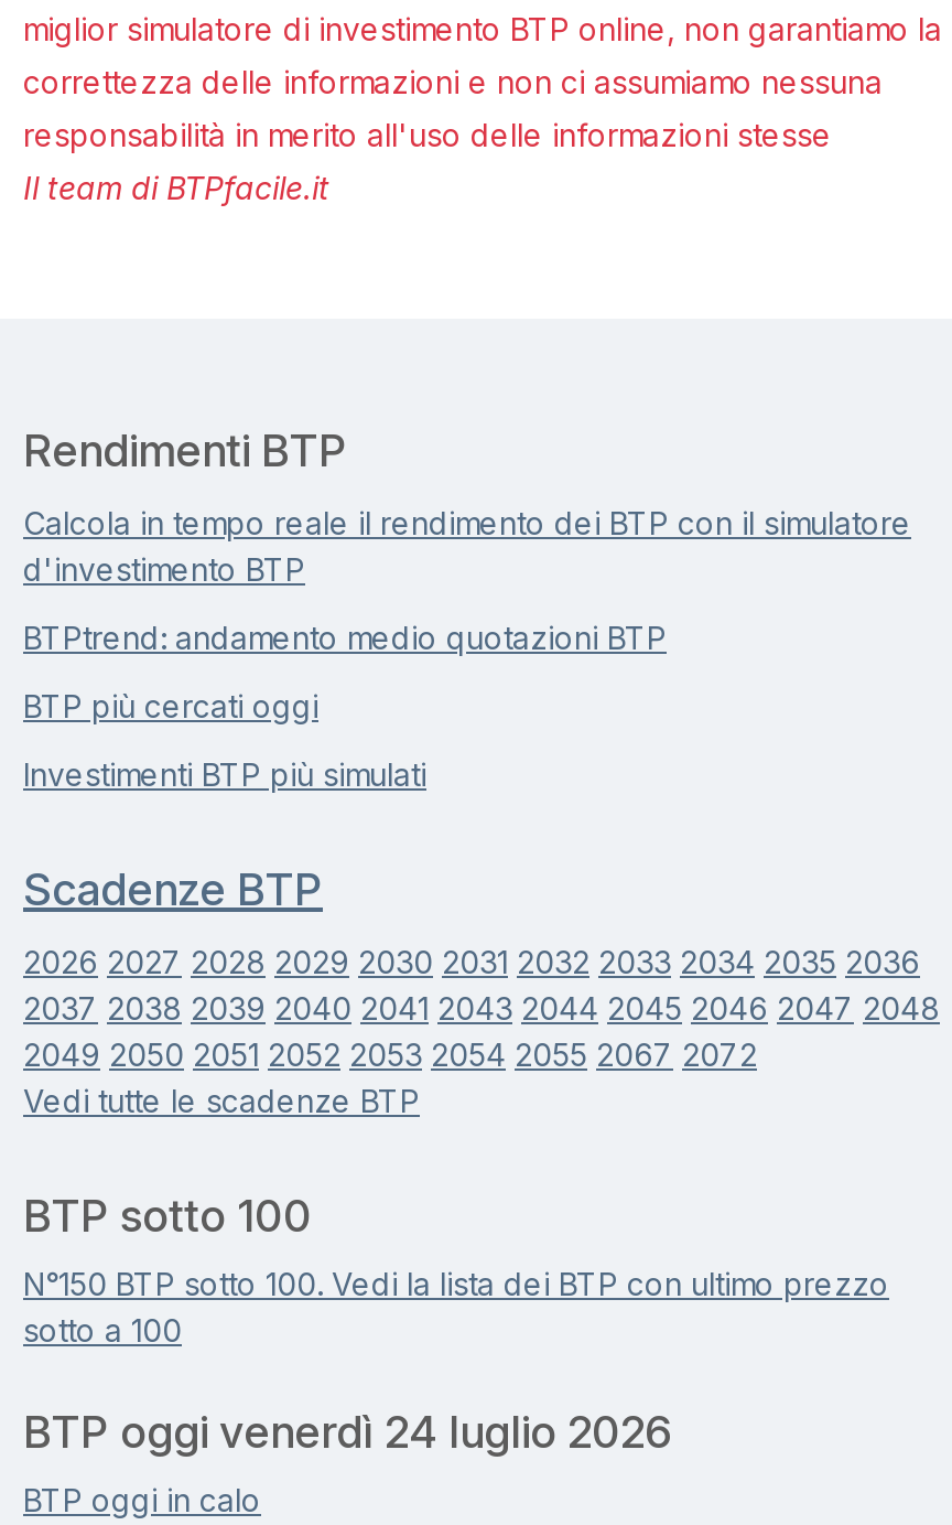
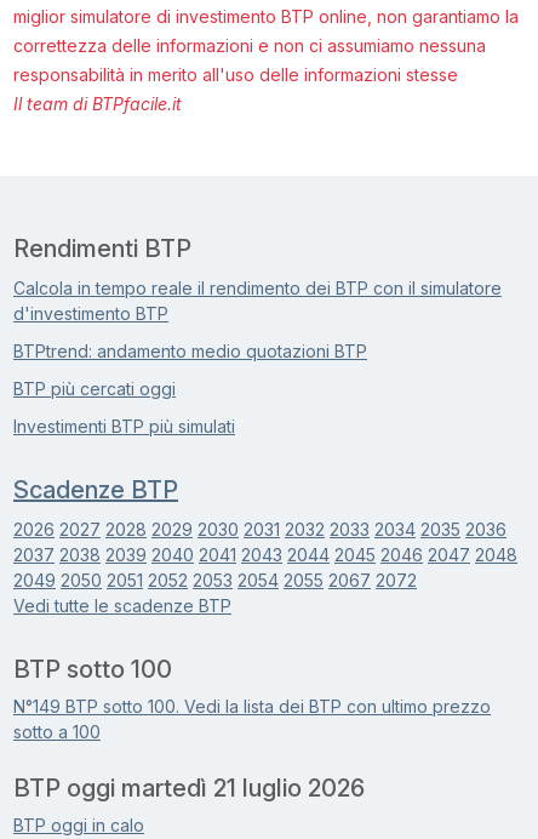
[23,1265,889,1302] N°150 BTP sotto 100. Vedi la lista dei BTP con ultimo prezzo -> [13,696,491,717] N°149 BTP sotto 100. Vedi la lista dei BTP con ultimo prezzo
[23,1406,671,1459] BTP oggi venerdì 24 luglio 2026 -> [13,774,365,803] BTP oggi martedì 21 luglio 2026

